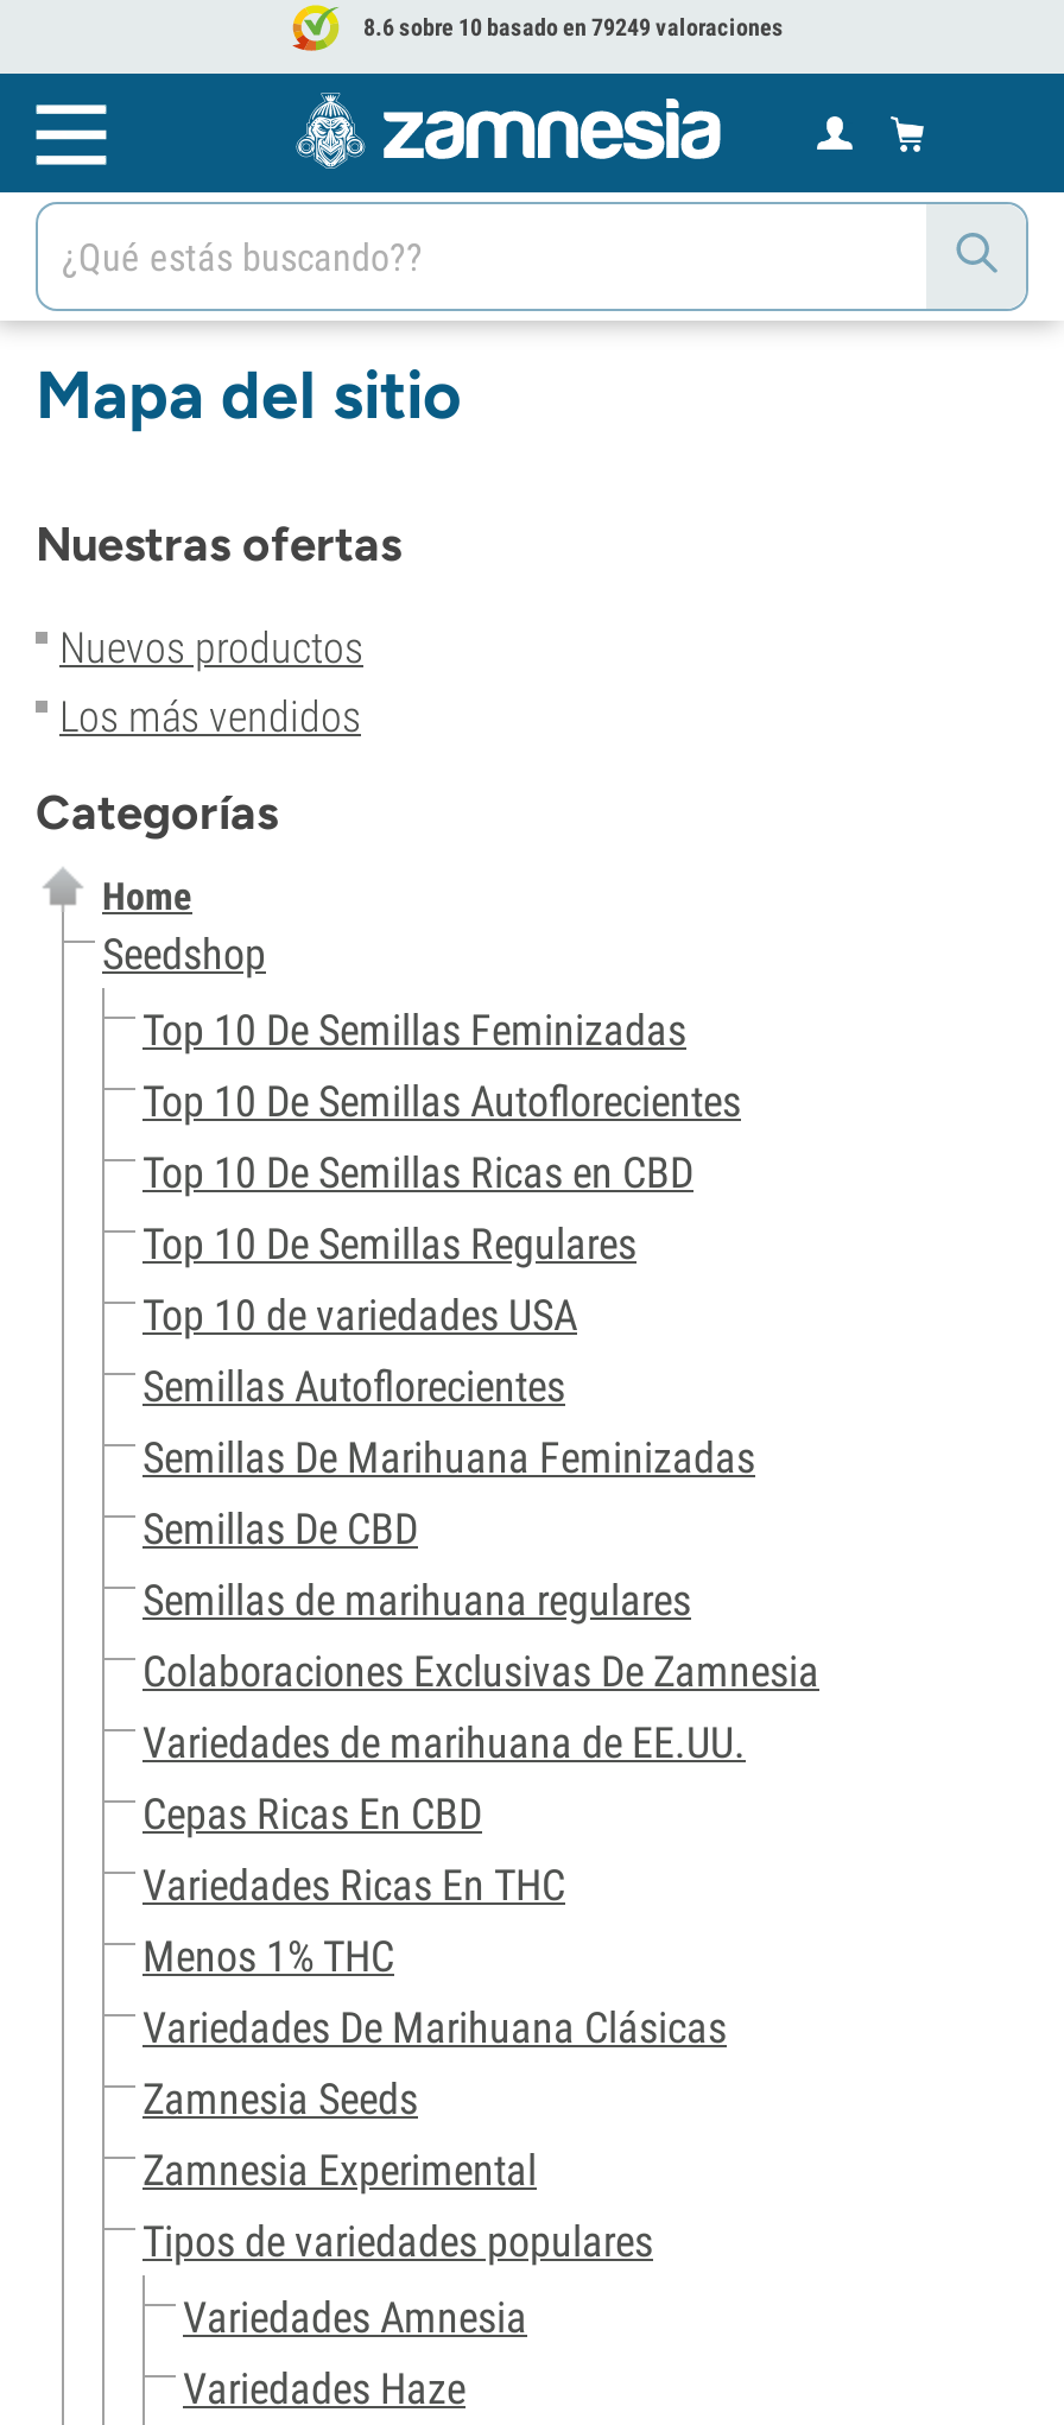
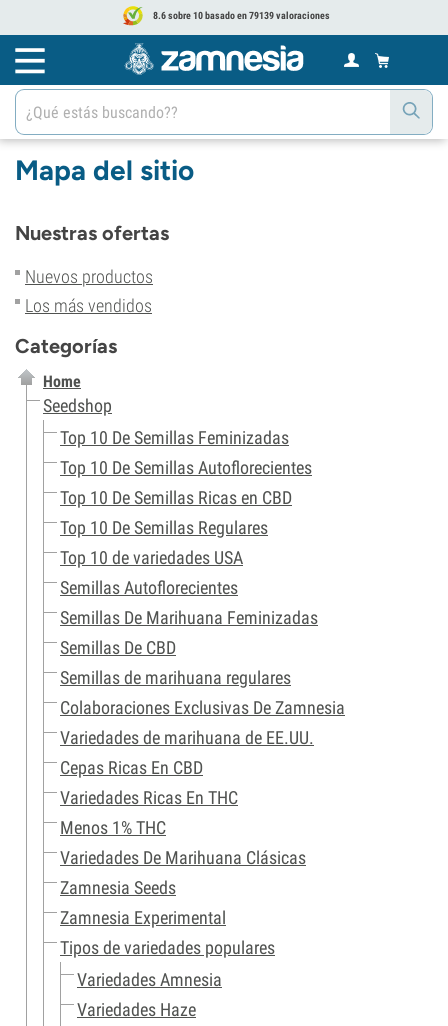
[359,14,784,40] 8.6 sobre 10 basado en 79249 valoraciones -> [151,10,330,21] 8.6 sobre 10 basado en 79139 valoraciones

